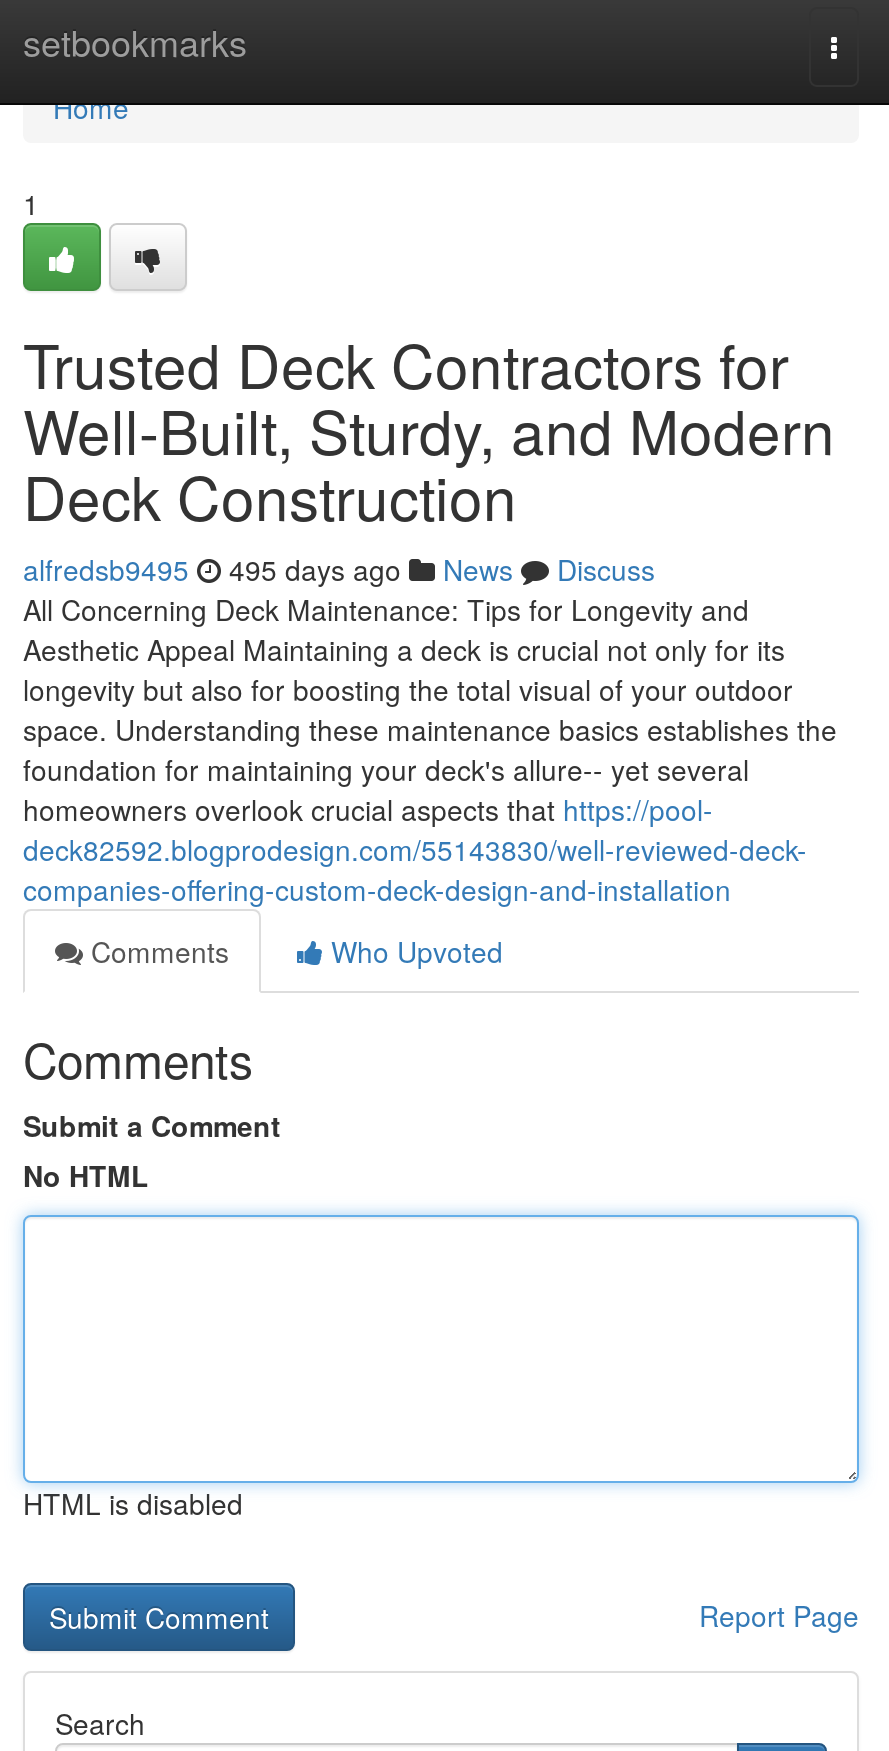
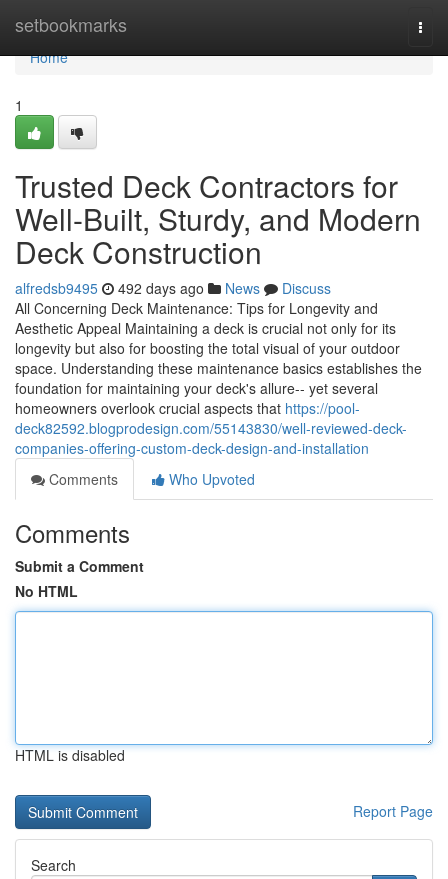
[23,549,655,589] alfredsb9495 495 days ago News Discuss -> [15,278,331,298] alfredsb9495 492 days ago News Discuss

